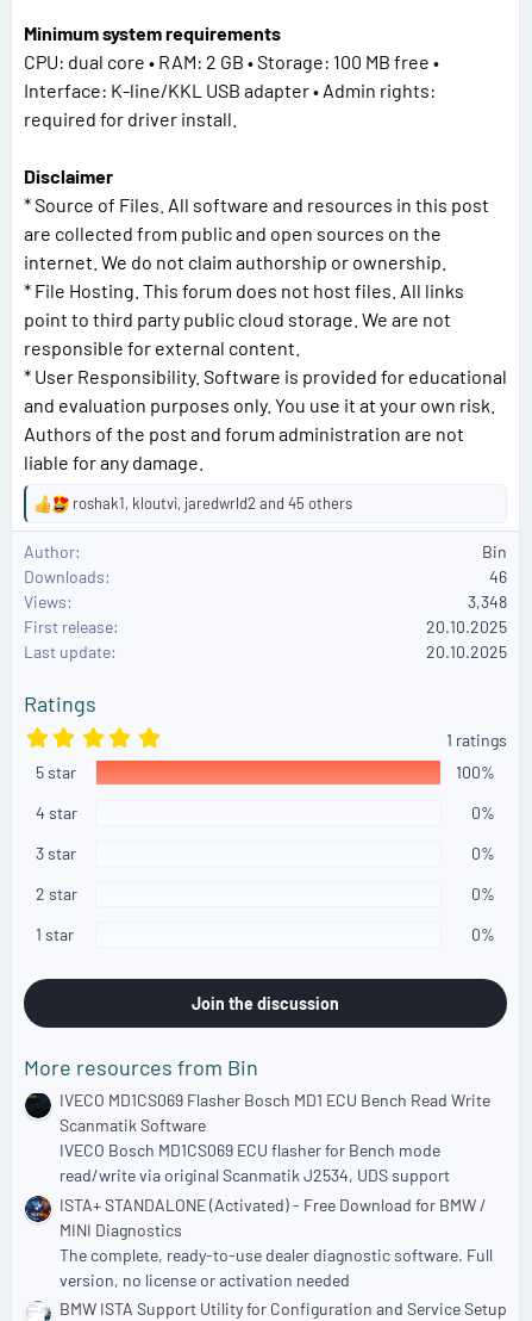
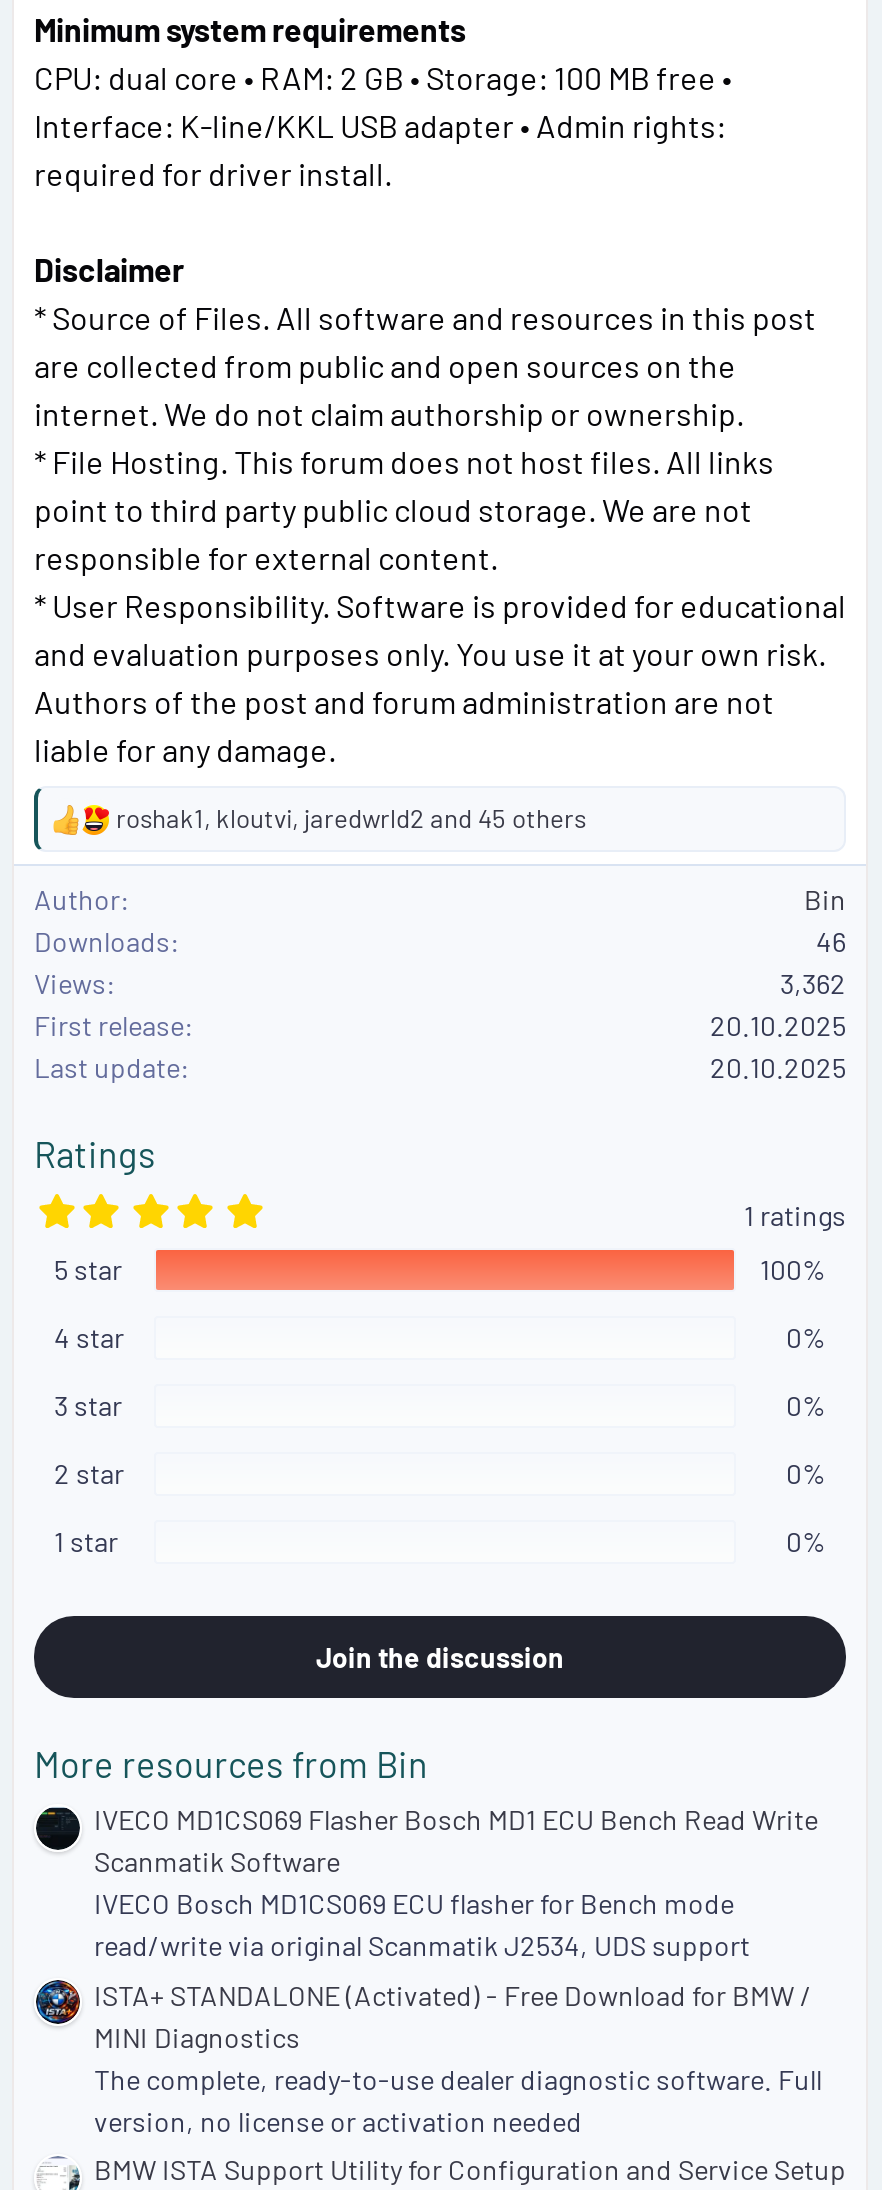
[468,591,507,611] 3,348 -> [780,966,846,1000] 3,362

